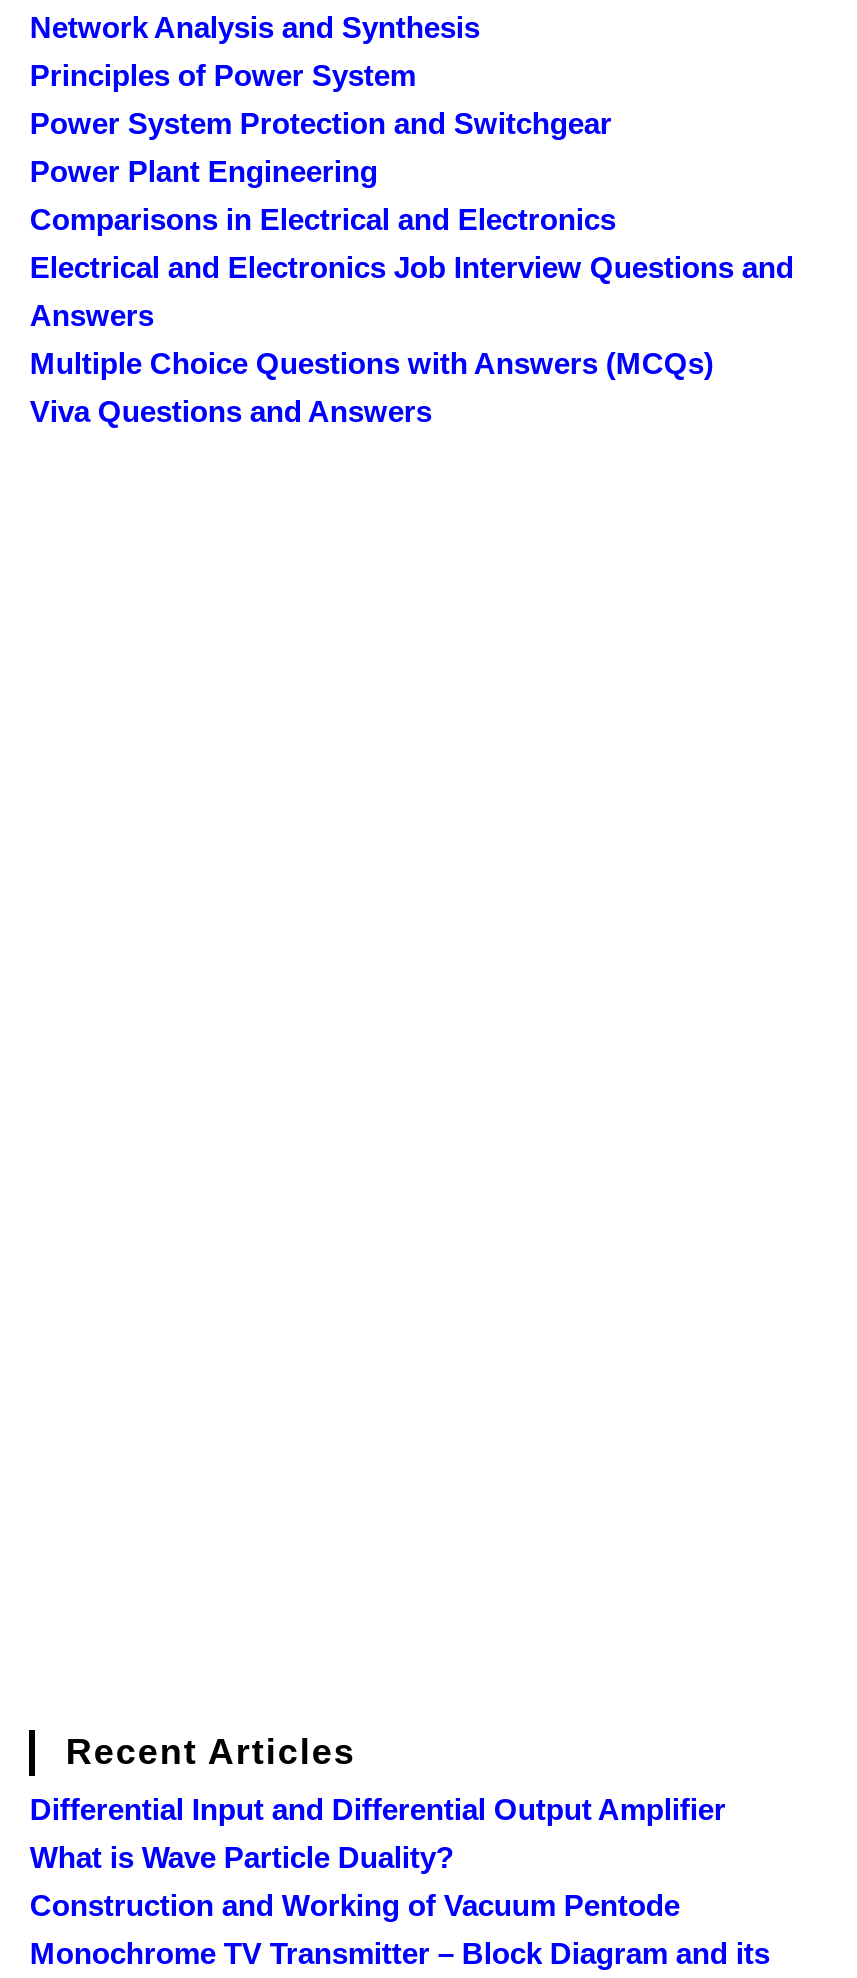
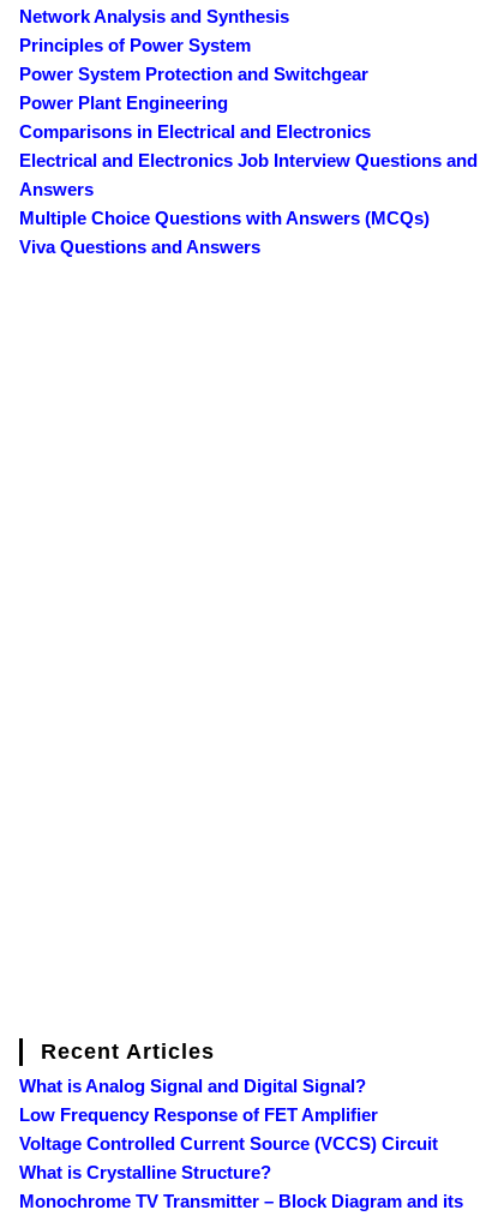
[30,1792,726,1922] Differential Input and Differential Output Amplifier | What is Wave Particle Duality? | Construction and Working of Vacuum Pentode -> [20,1076,438,1182] What is Analog Signal and Digital Signal? | Low Frequency Response of FET Amplifier | Voltage Controlled Current Source (VCCS) Circuit | What is Crystalline Structure?

